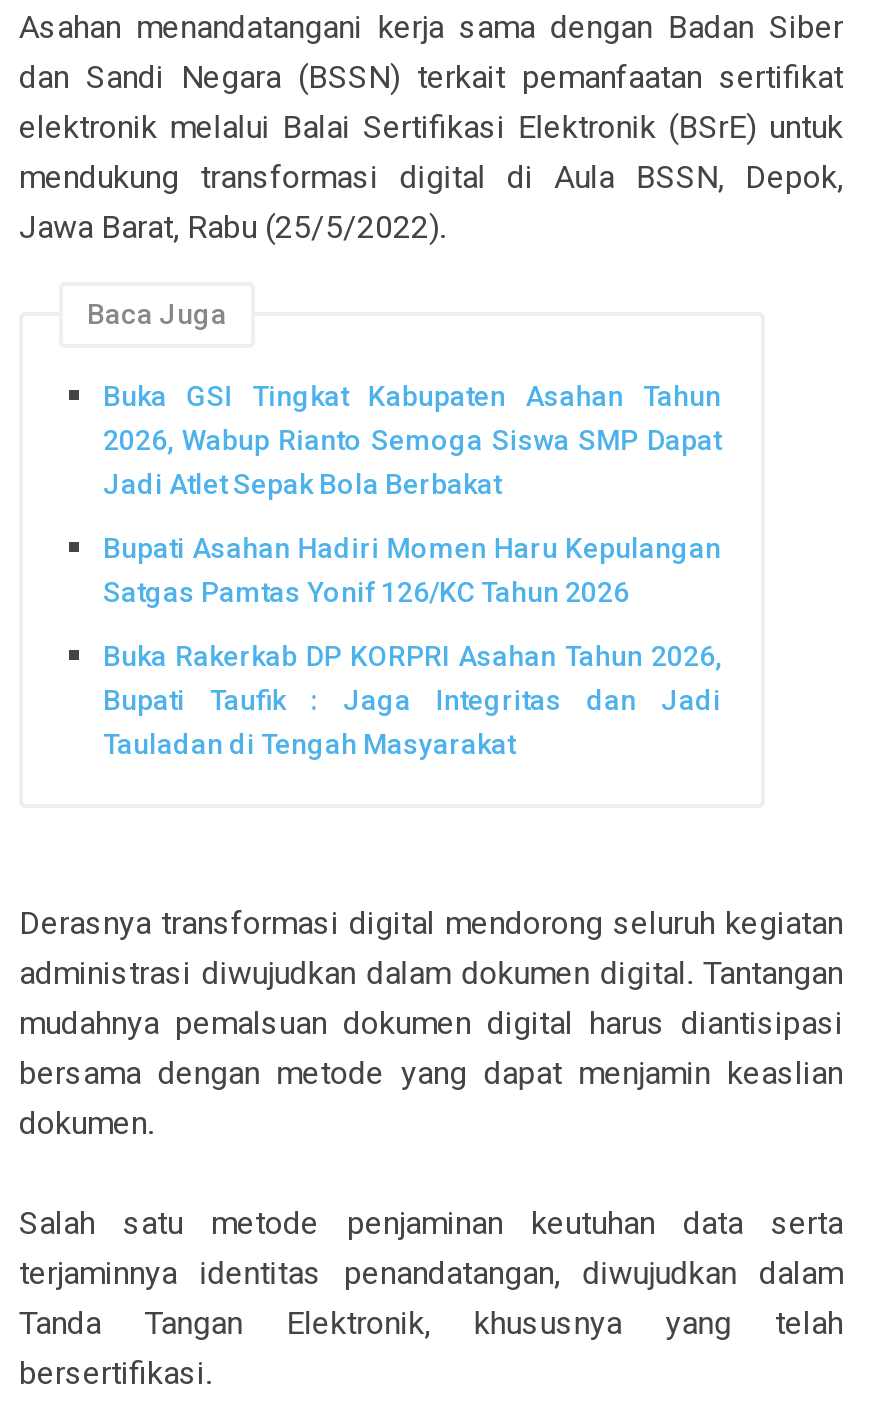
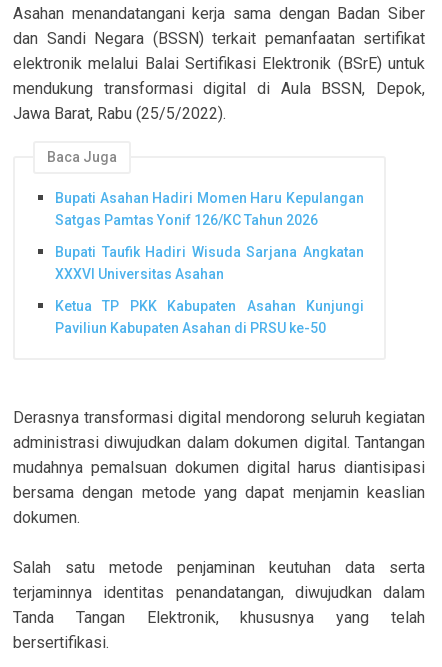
[103,381,721,501] Buka GSI Tingkat Kabupaten Asahan Tahun | 2026, Wabup Rianto Semoga Siswa SMP Dapat | Jadi Atlet Sepak Bola Berbakat -> none
moved [103,532,721,608] -> [55,190,364,228]: Bupati Asahan Hadiri Momen Haru Kepulangan | Satgas Pamtas Yonif 126/KC Tahun 2026
[103,639,721,759] Buka Rakerkab DP KORPRI Asahan Tahun 2026, | Bupati Taufik : Jaga Integritas dan Jadi | Tauladan di Tengah Masyarakat -> [55,244,364,336] Bupati Taufik Hadiri Wisuda Sarjana Angkatan | XXXVI Universitas Asahan | Ketua TP PKK Kabupaten Asahan Kunjungi | Paviliun Kabupaten Asahan di PRSU ke-50

